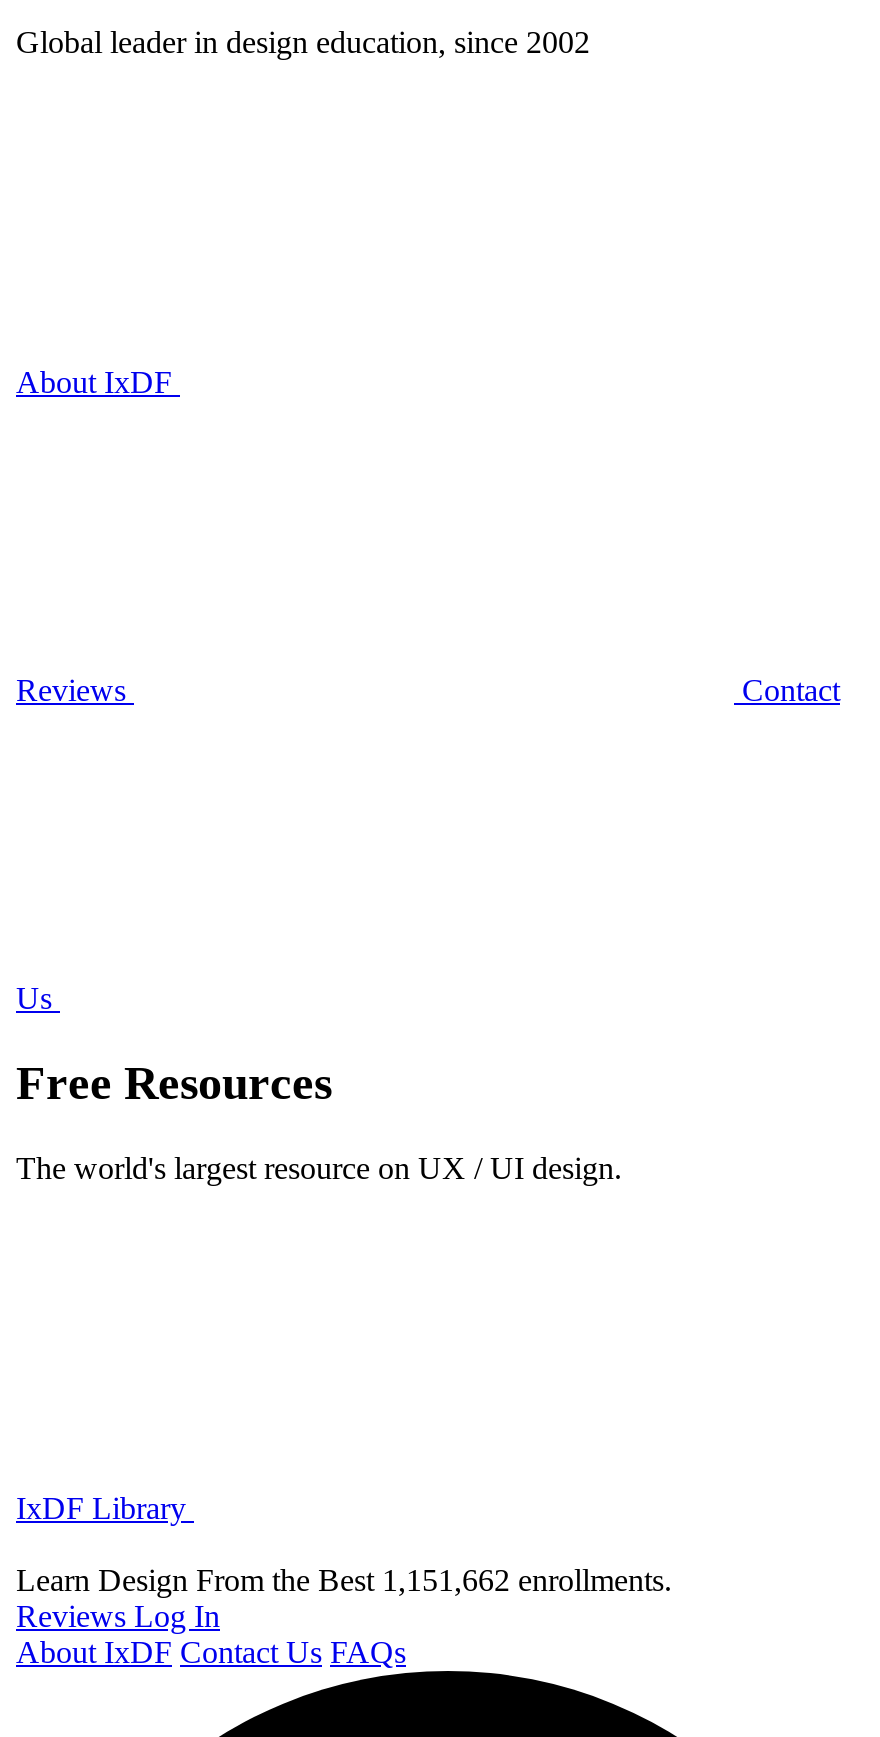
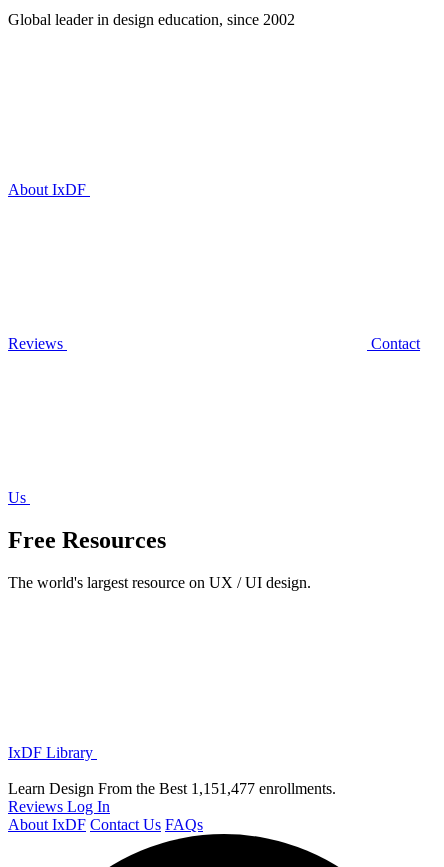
[16,1562,672,1596] Learn Design From the Best 1,151,662 enrollments. -> [8,780,336,797] Learn Design From the Best 1,151,477 enrollments.

